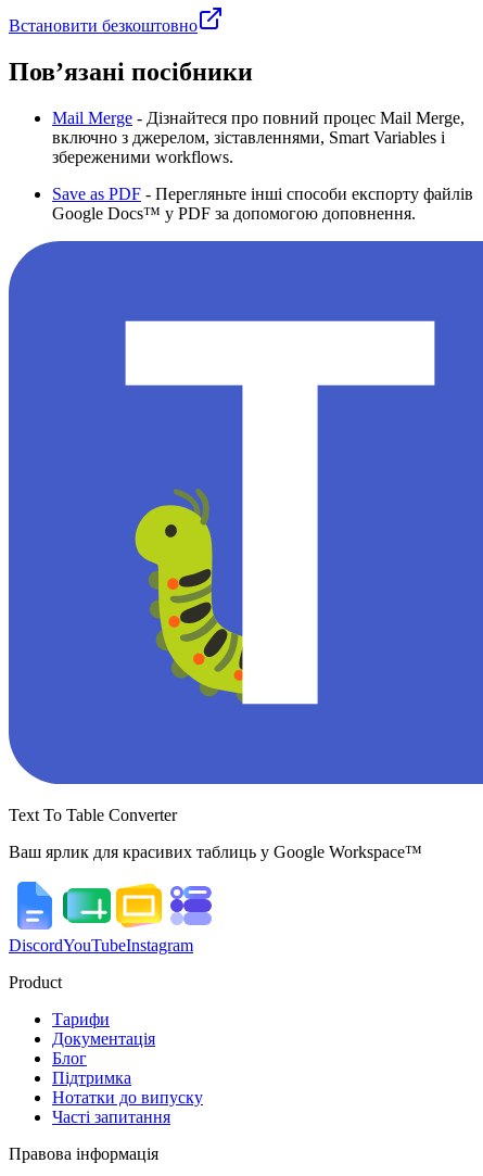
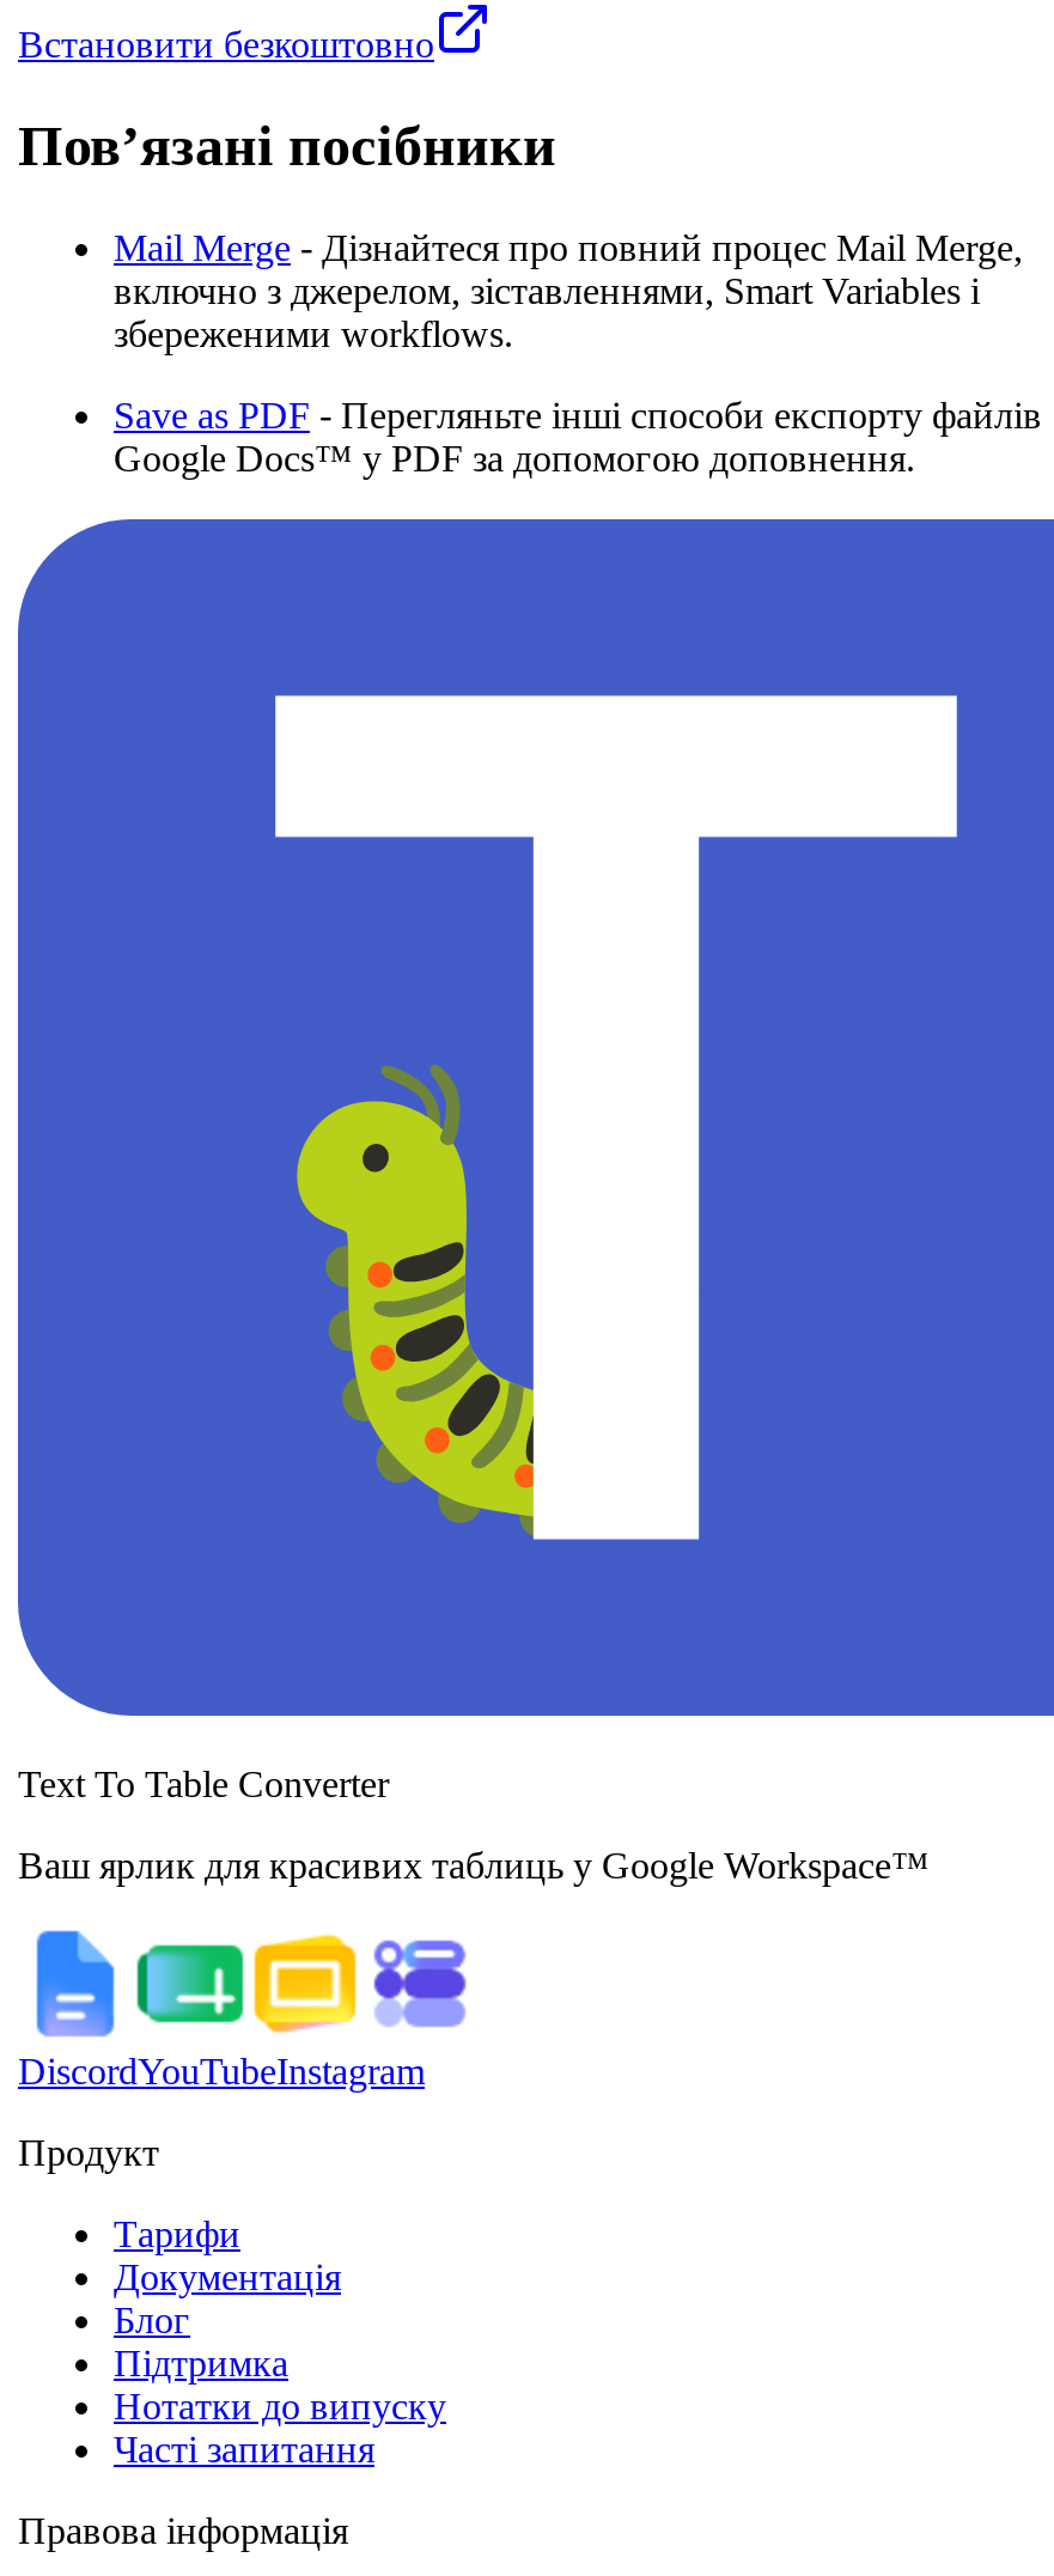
[9,972,62,991] Product -> [18,2131,159,2172] Продукт

